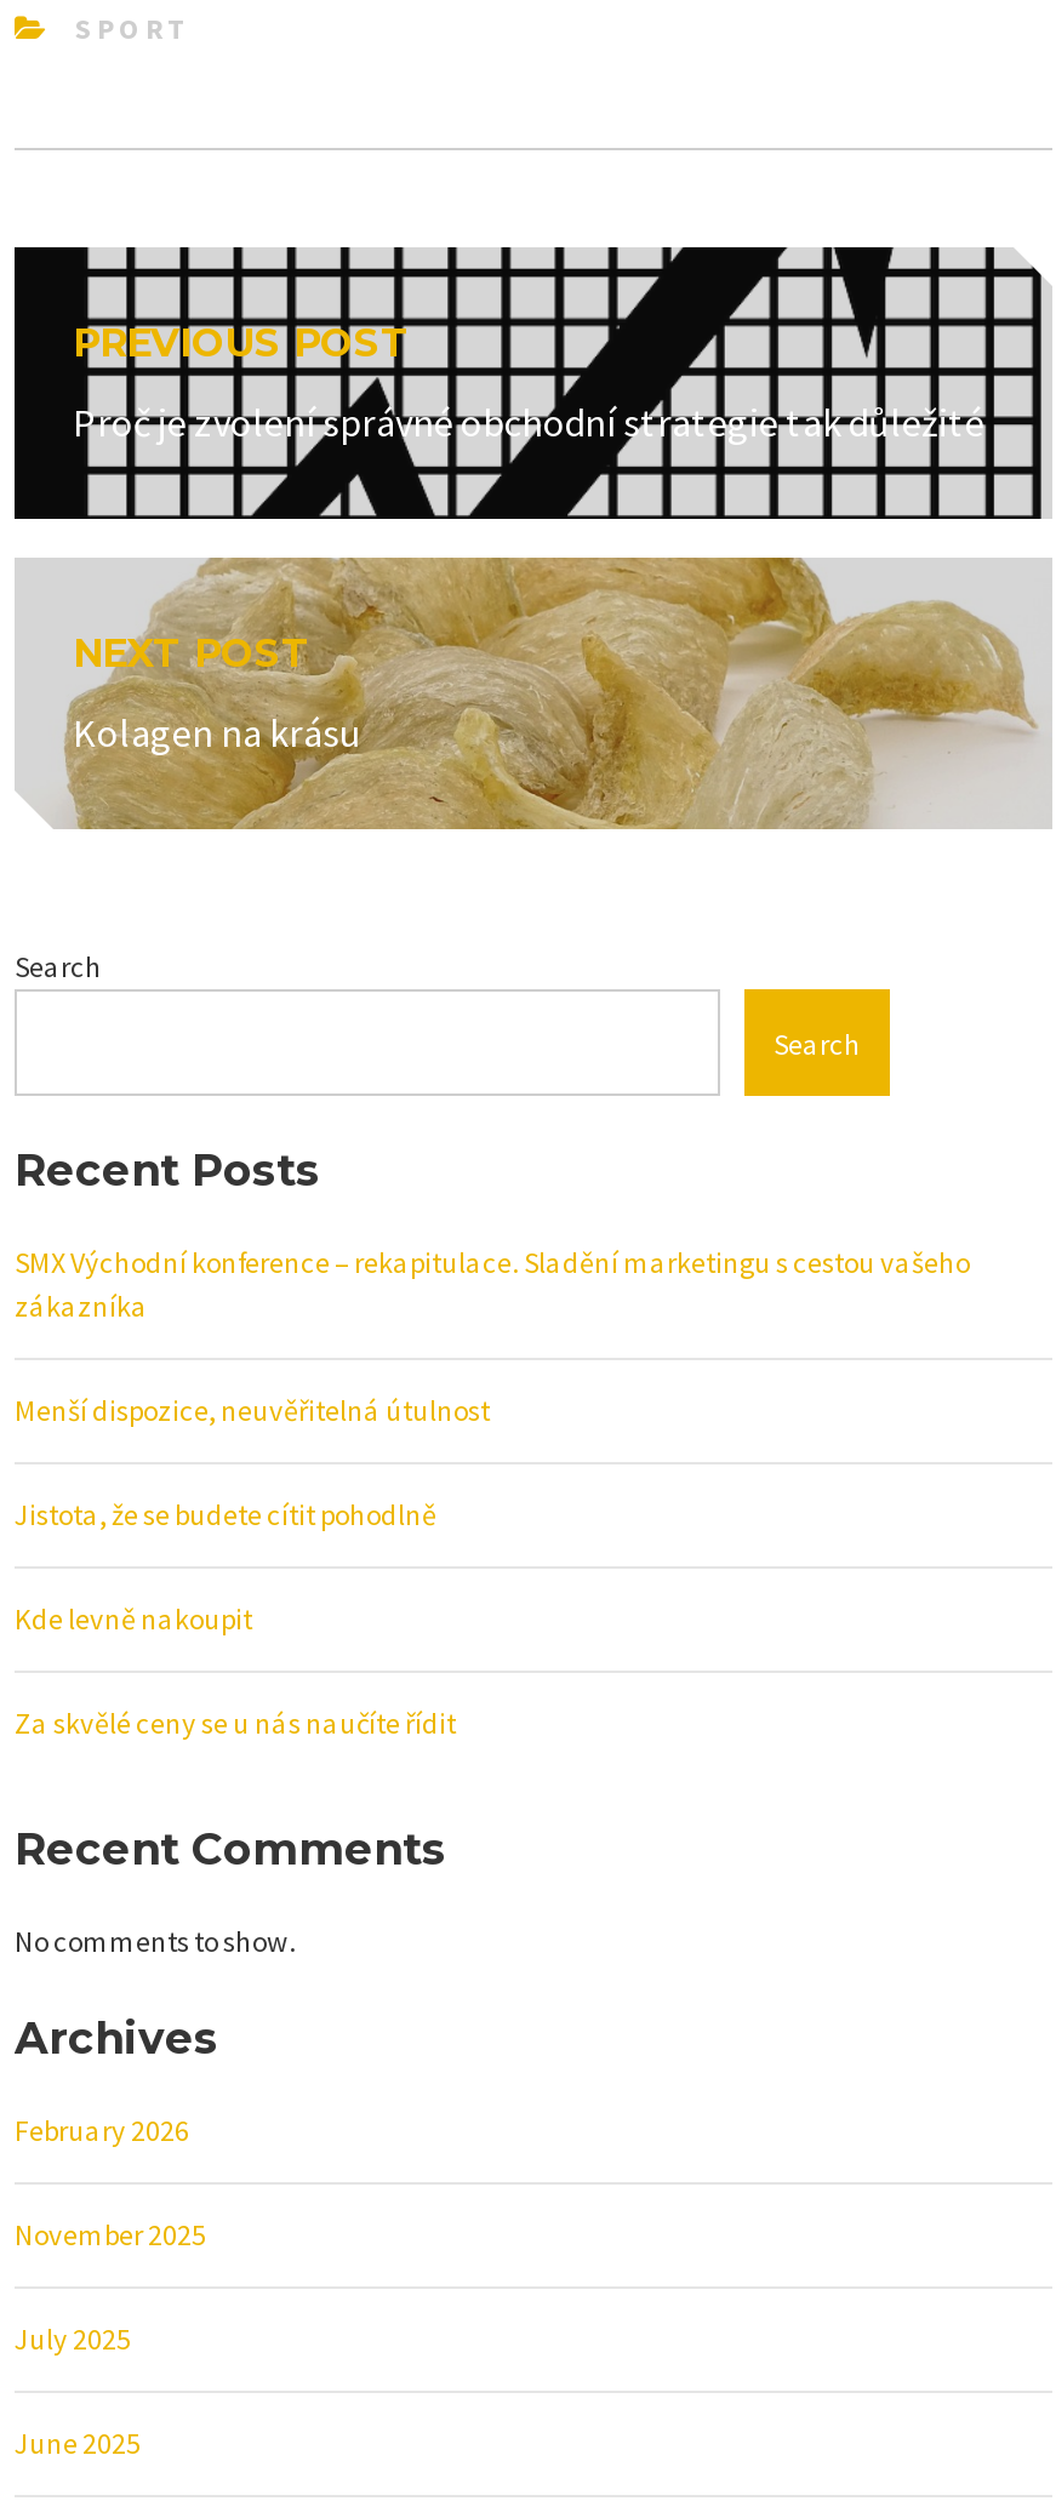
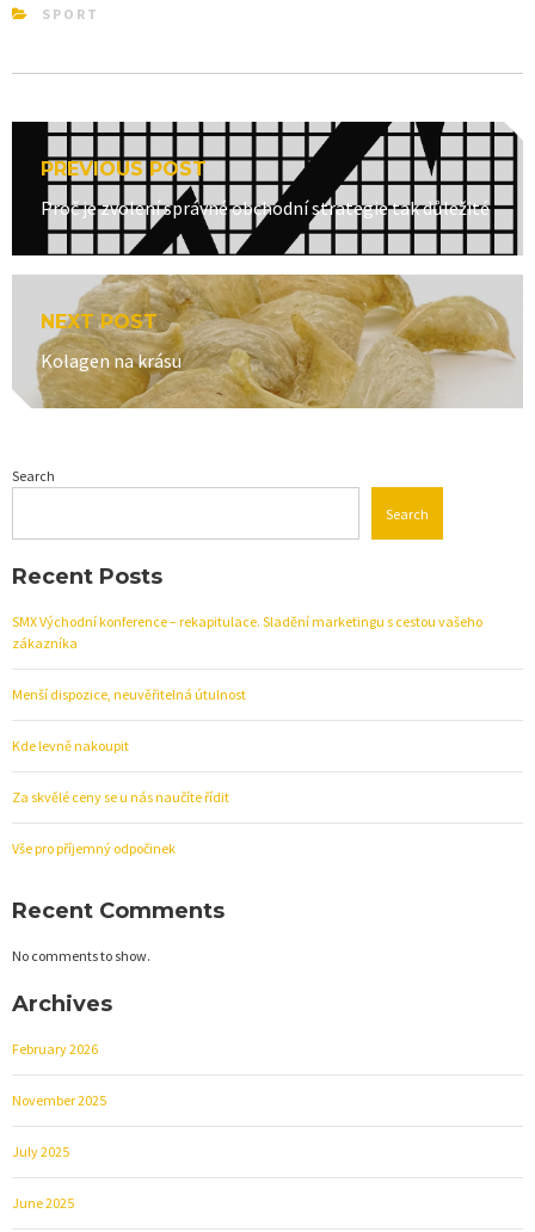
[15,1496,436,1532] Jistota, že se budete cítit pohodlně -> none
moved [15,1600,456,1741] -> [12,736,229,806]: Kde levně nakoupit | Za skvělé ceny se u nás naučíte řídit
none -> [12,839,176,857] Vše pro příjemný odpočinek

